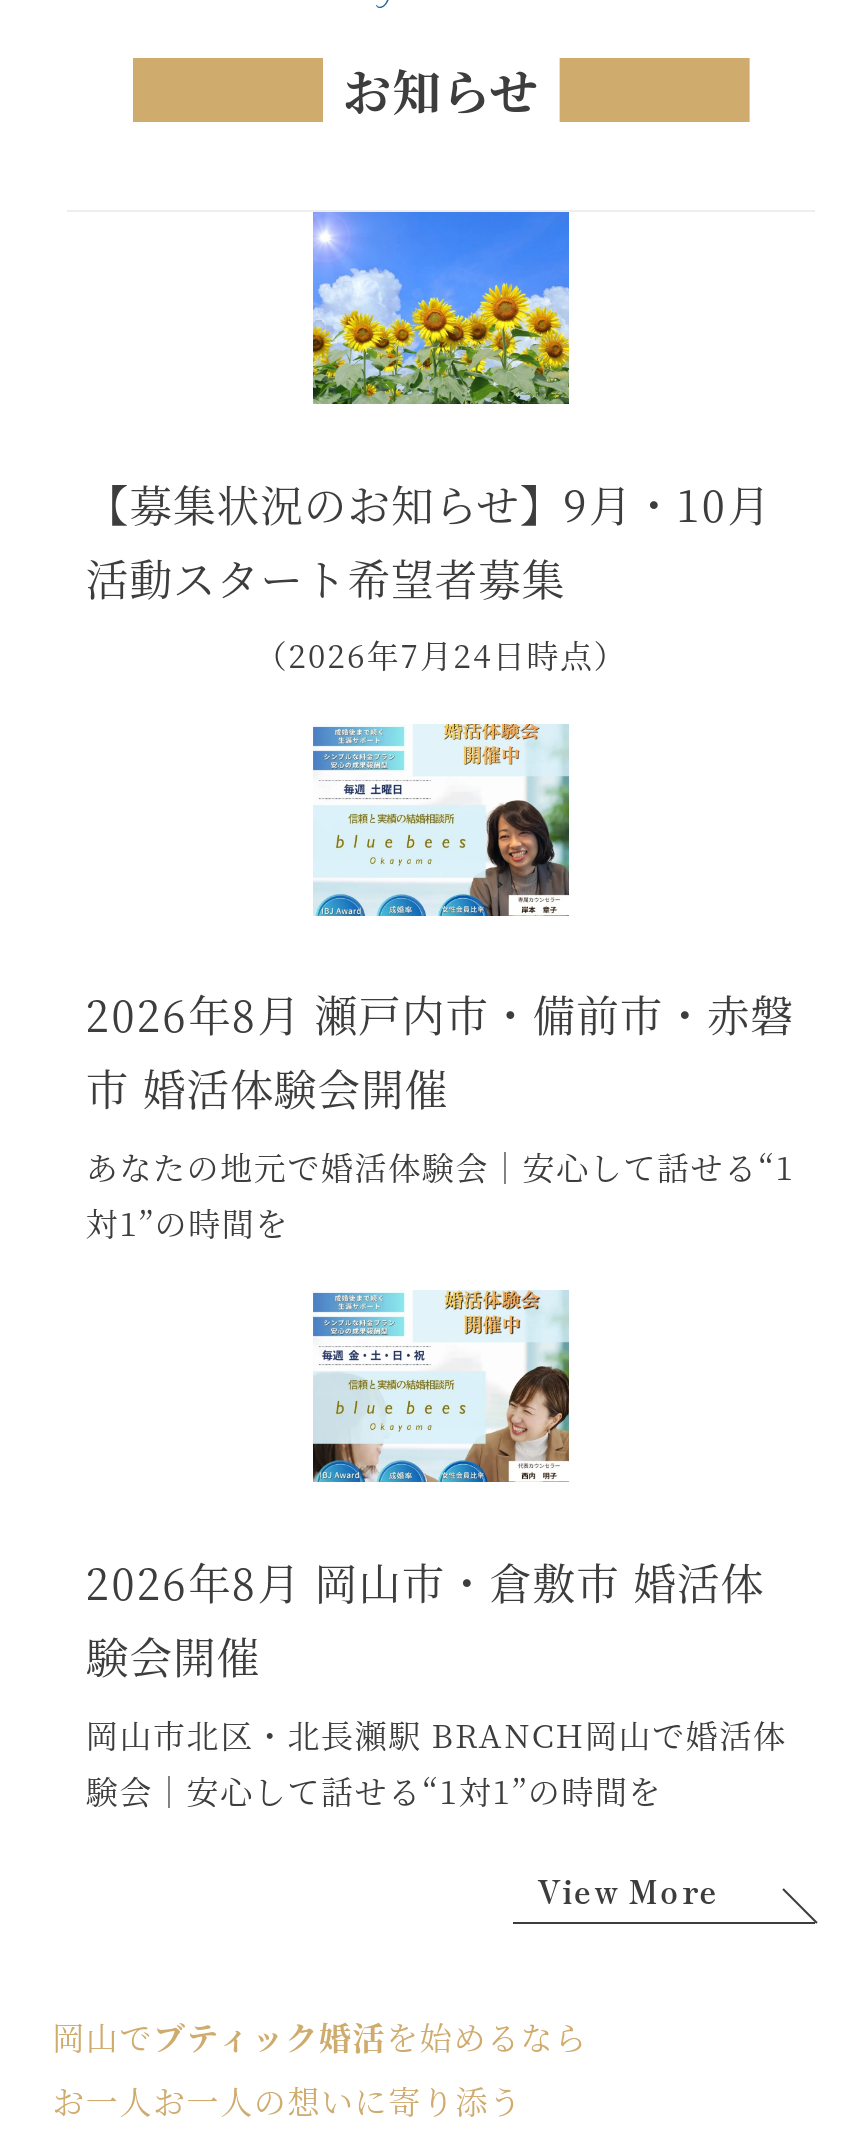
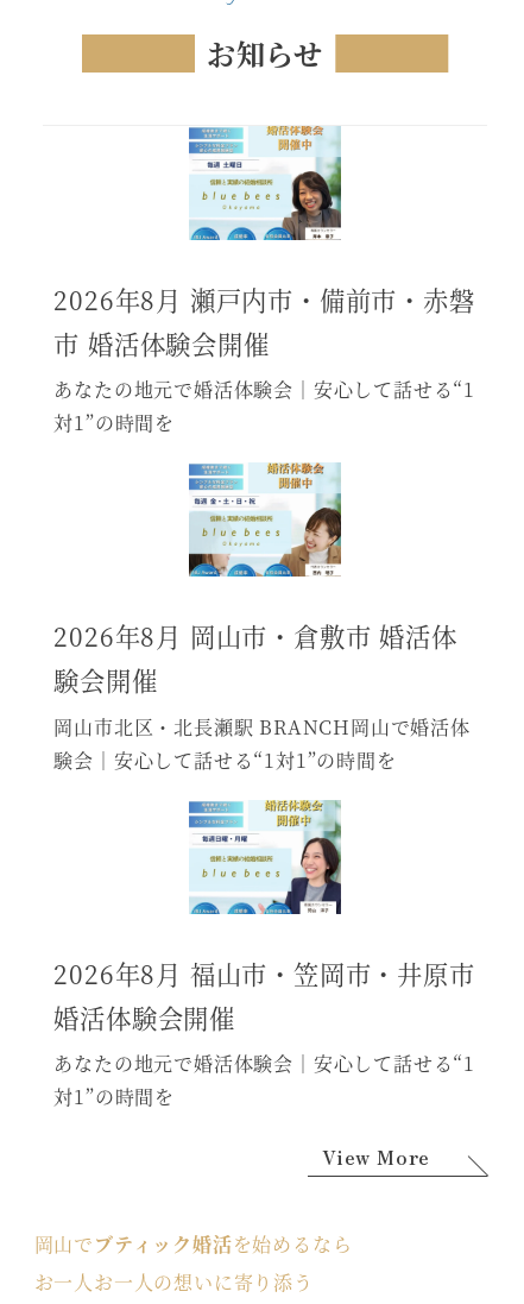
[86,210,771,678] [image] | 【募集状況のお知らせ】9月・10月 | 活動スタート希望者募集 | （2026年7月24日時点） -> none
moved [86,720,795,1813] -> [54,124,475,774]: [image] | 2026年8月 瀬戸内市・備前市・赤磐 | 市 婚活体験会開催 | ... | 岡山市北区・北長瀬駅 BRANCH岡山で婚活体 | 験会｜安心して話せる“1対1”の時間を
none -> [54,800,475,1111] [image] | 2026年8月 福山市・笠岡市・井原市 | 婚活体験会開催 | あなたの地元で婚活体験会｜安心して話せる“1 | 対1”の時間を

